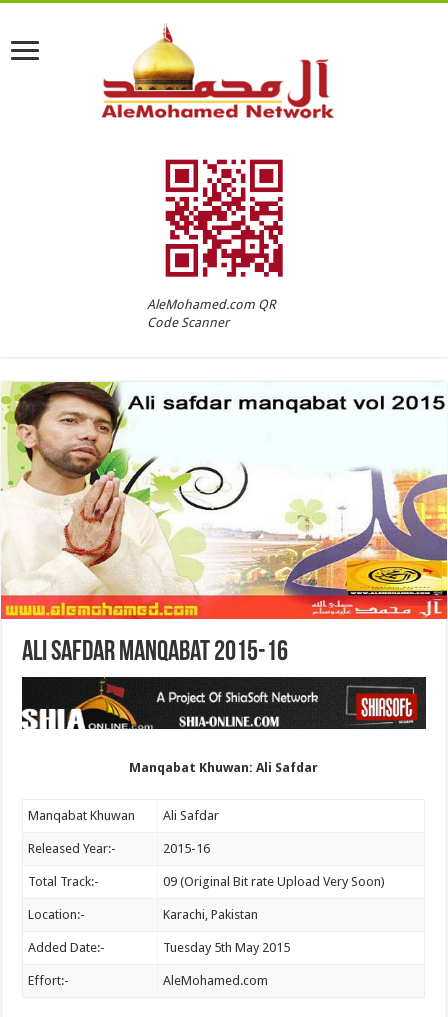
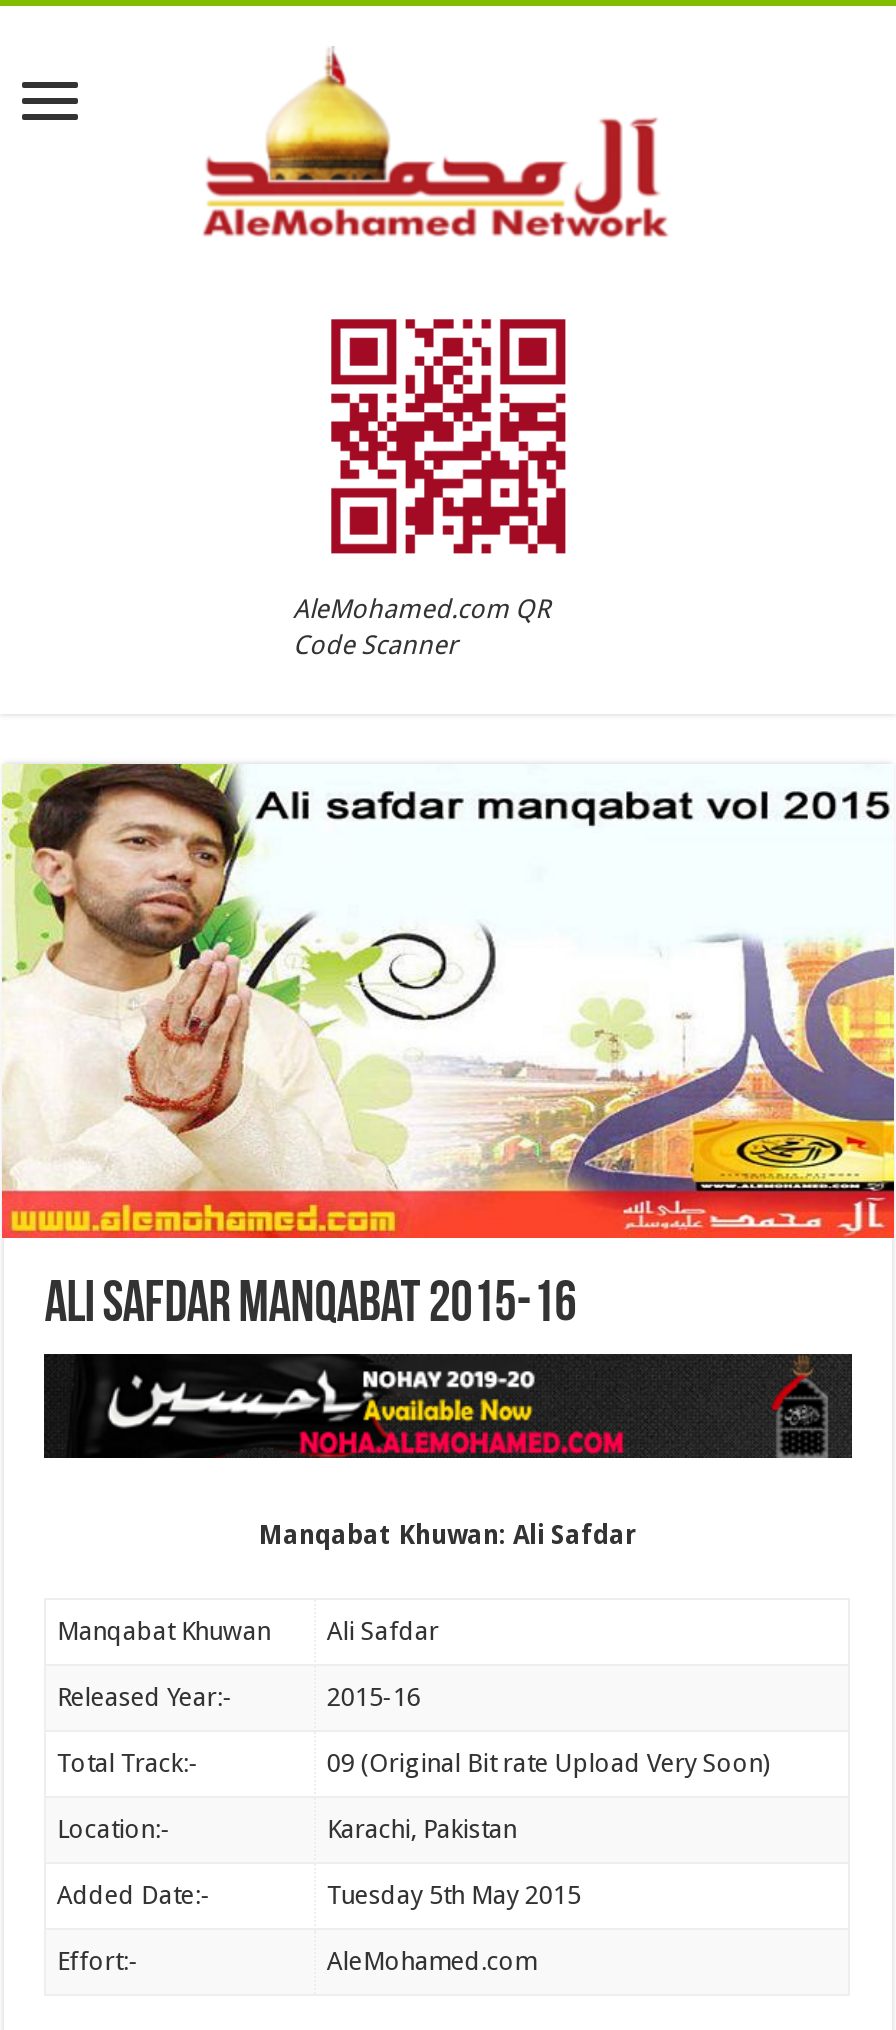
[22,677,319,730] [image] -> [42,1358,636,1460] [image]
[345,678,418,728] [image] -> [692,1356,834,1458] [image]

